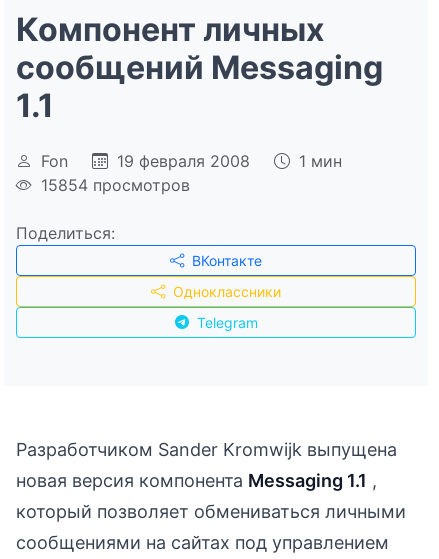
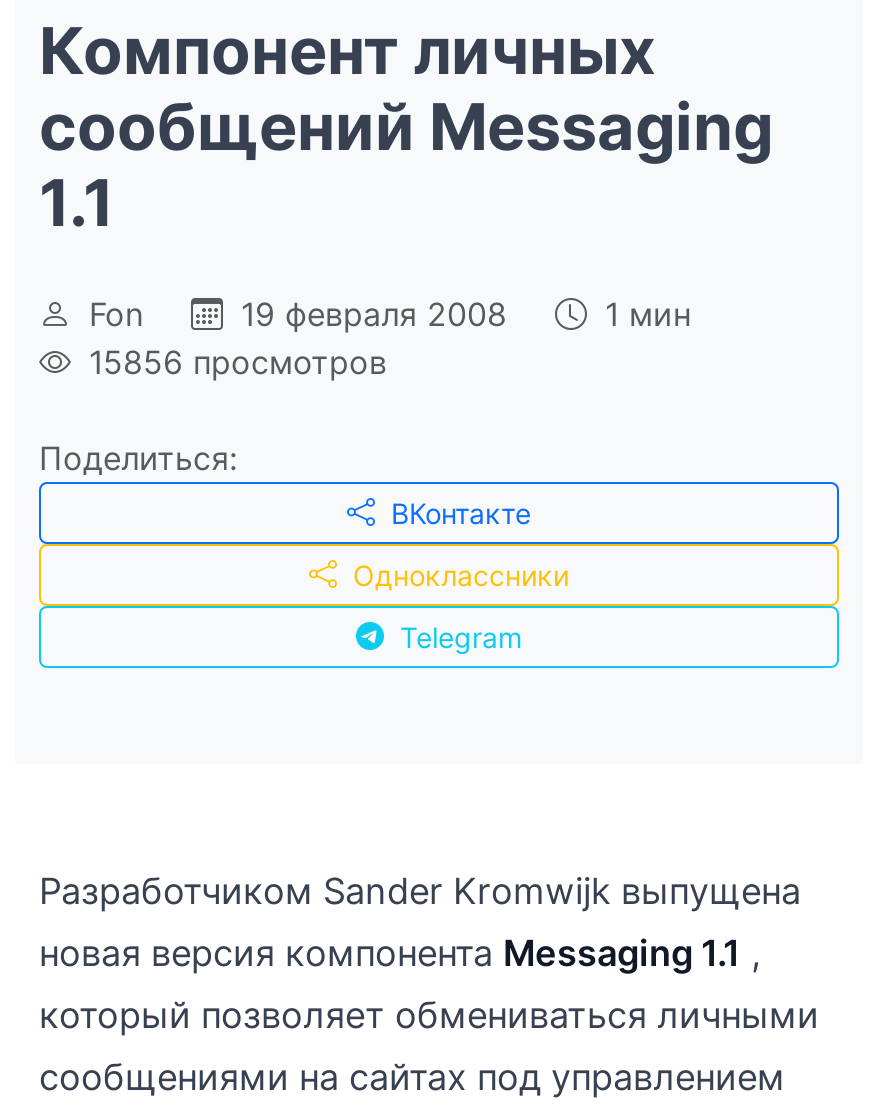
[36,175,190,195] 15854 просмотров -> [79,341,387,381] 15856 просмотров

